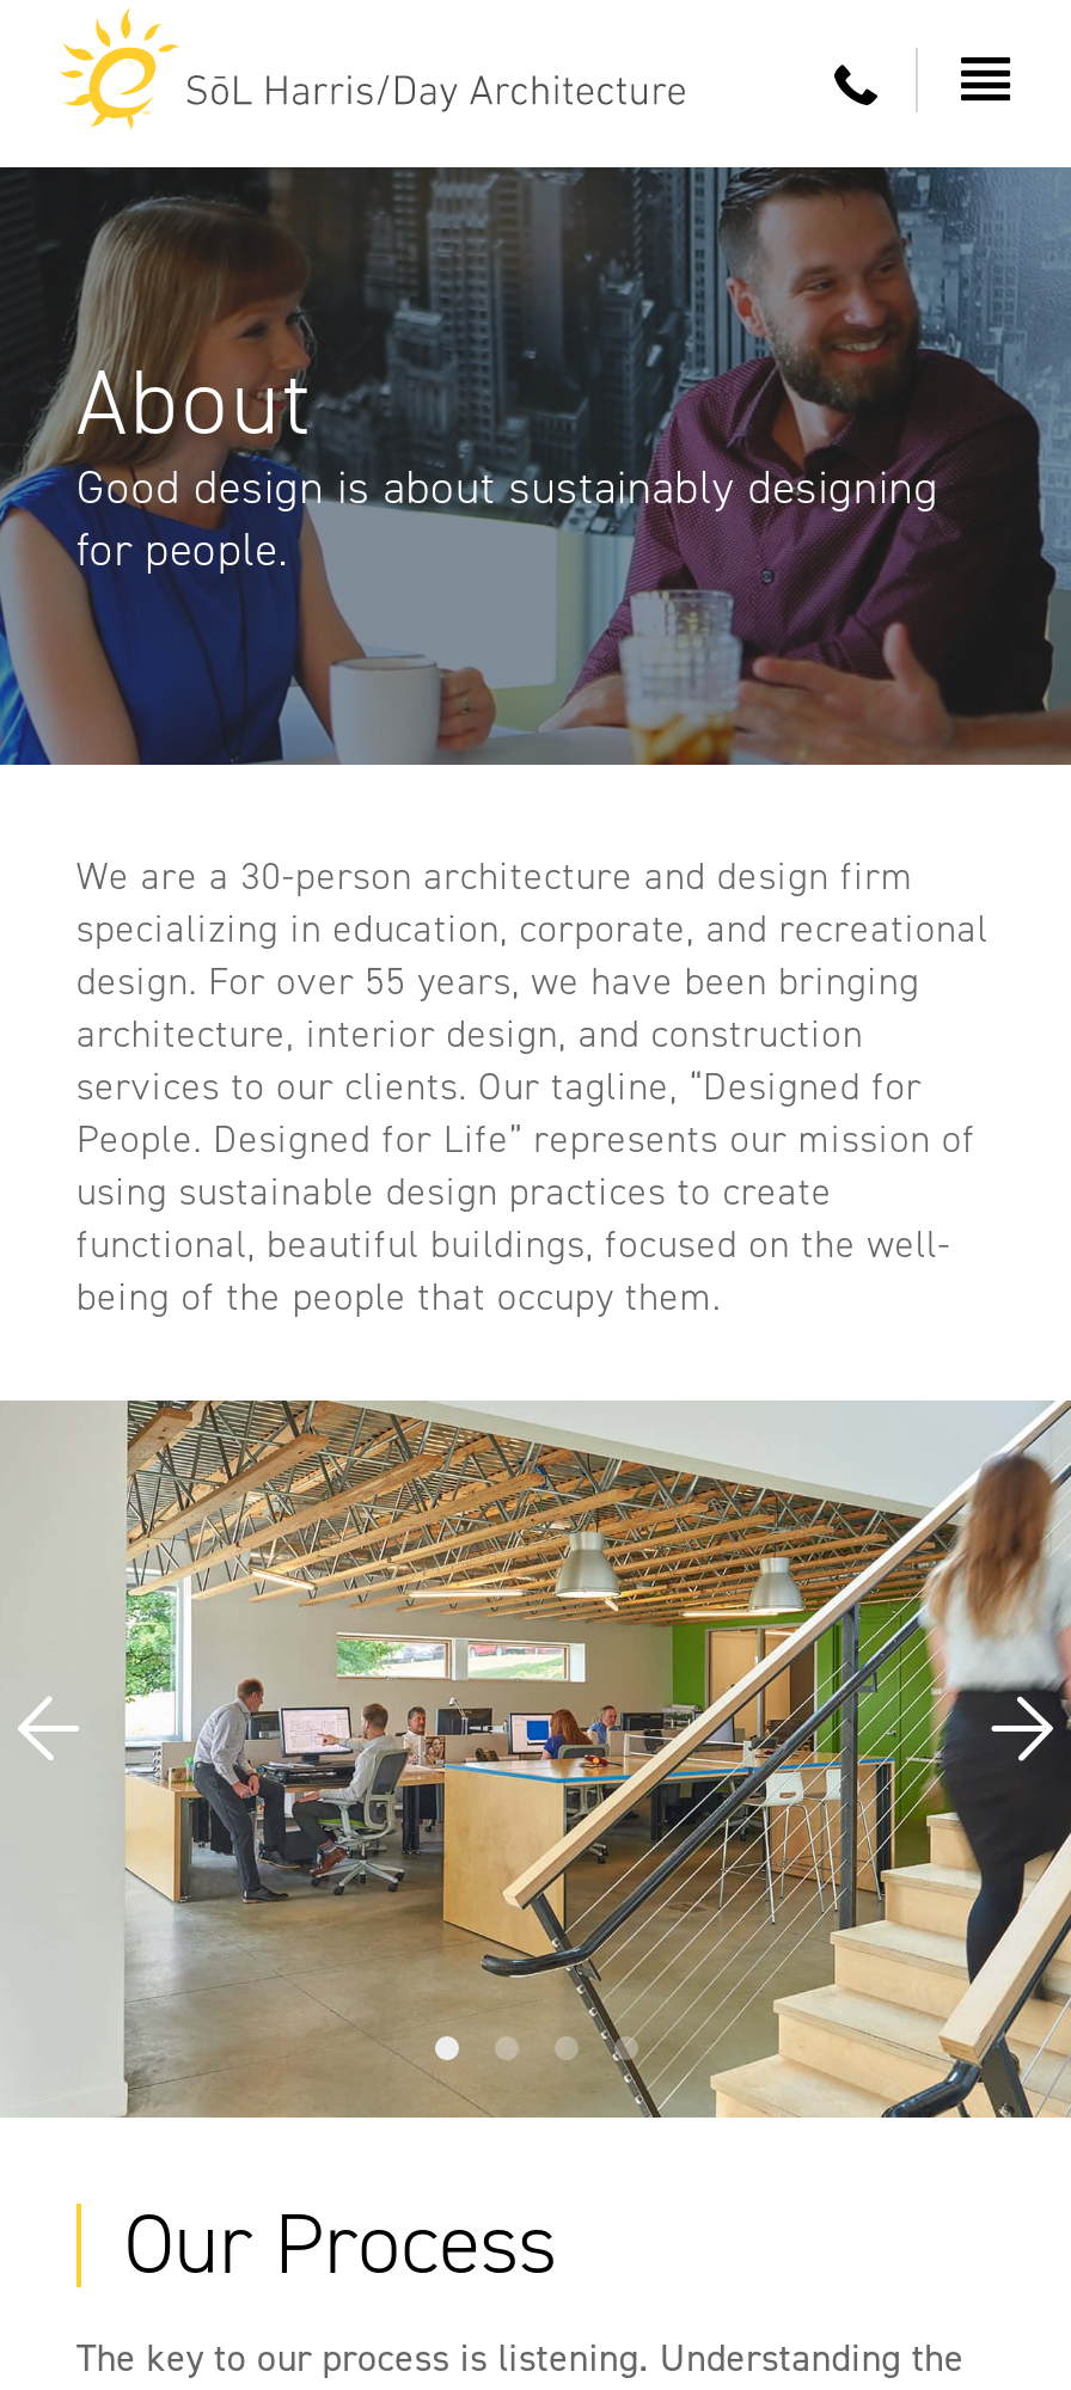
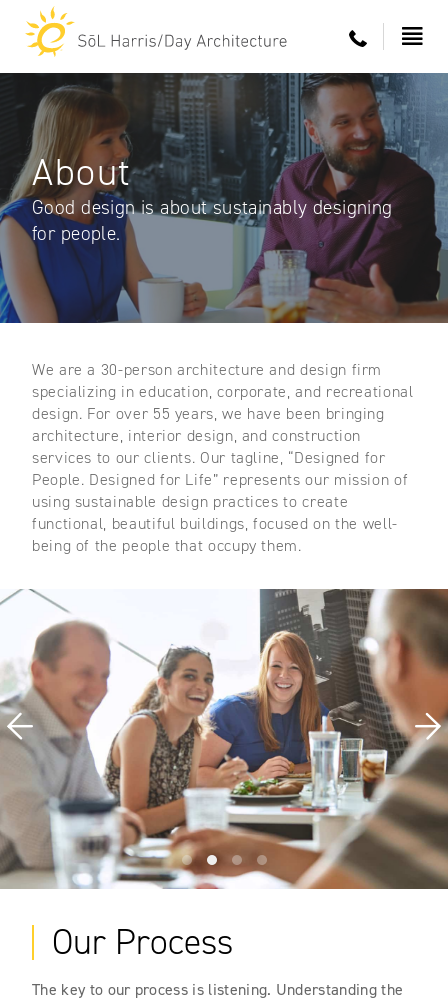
[7,1398,1064,2120] [image] -> [3,588,445,890] [image]

